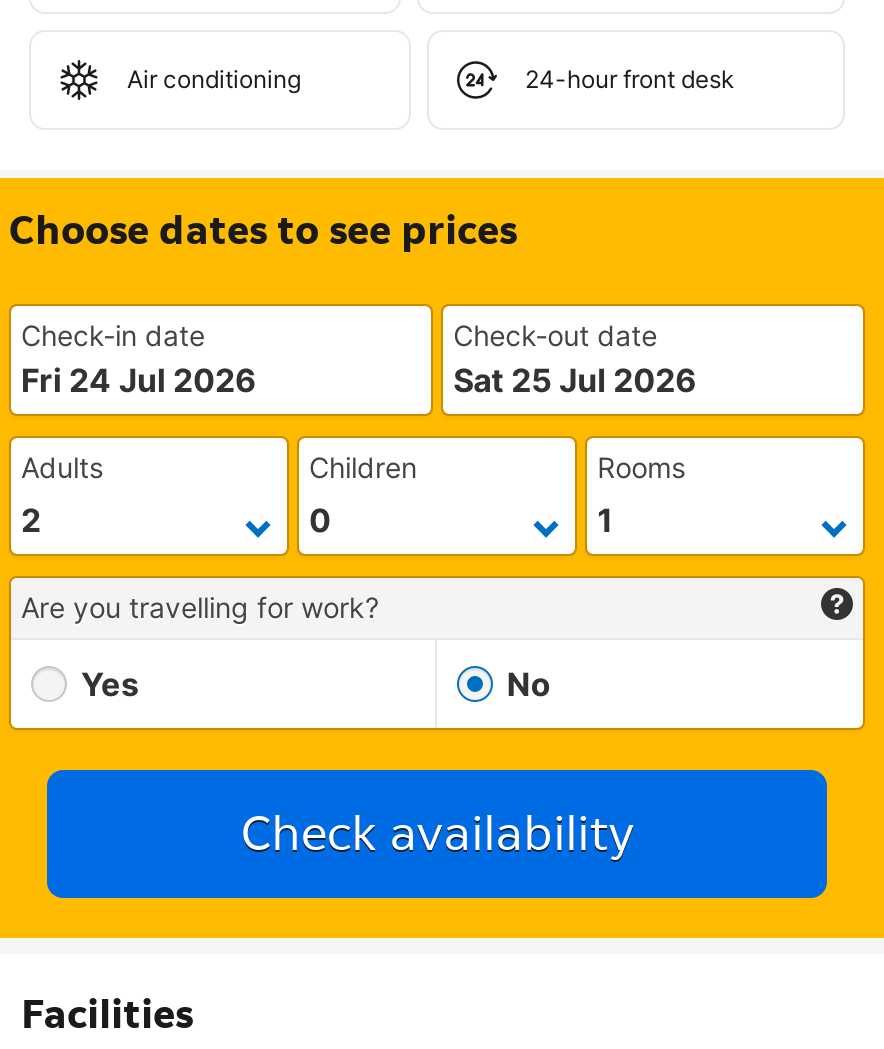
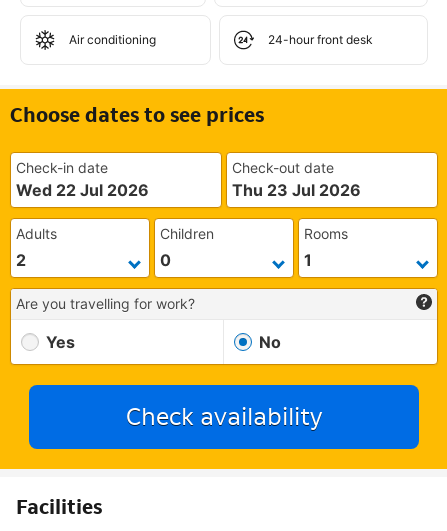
[21,360,257,400] Fri 24 Jul 2026 -> [16,180,149,200] Wed 22 Jul 2026
[453,360,697,400] Sat 25 Jul 2026 -> [232,180,361,200] Thu 23 Jul 2026

